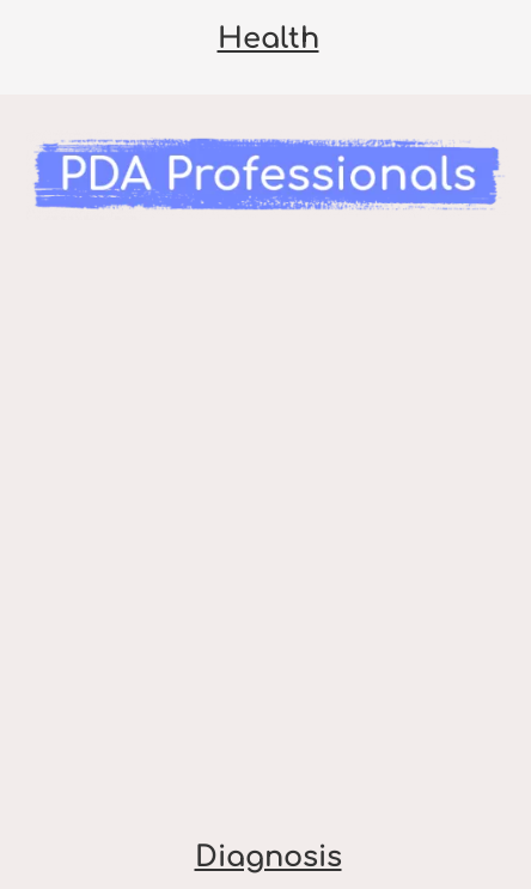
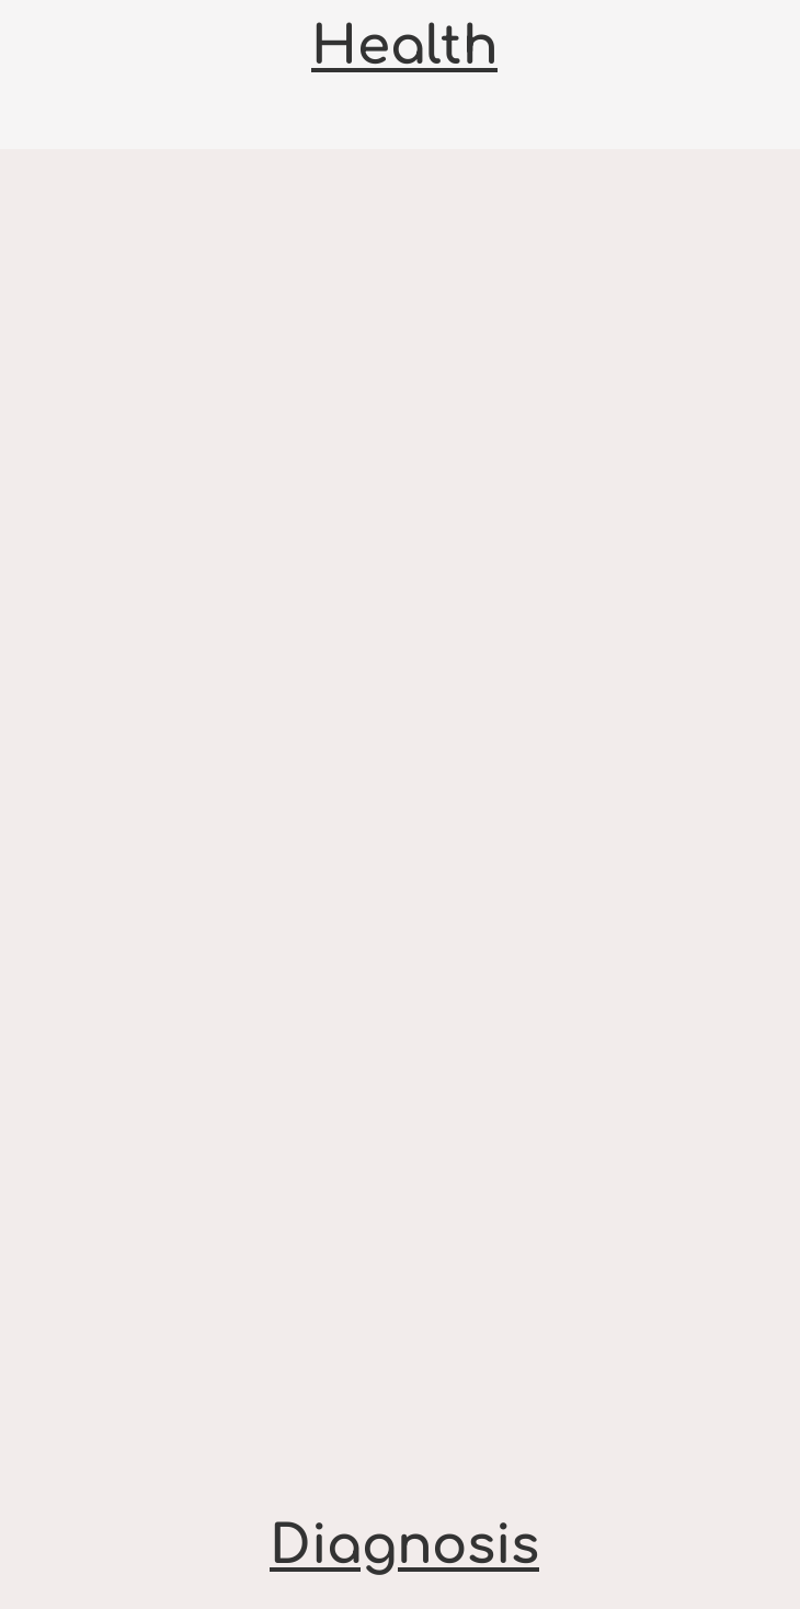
[33,138,501,211] [image] -> none

